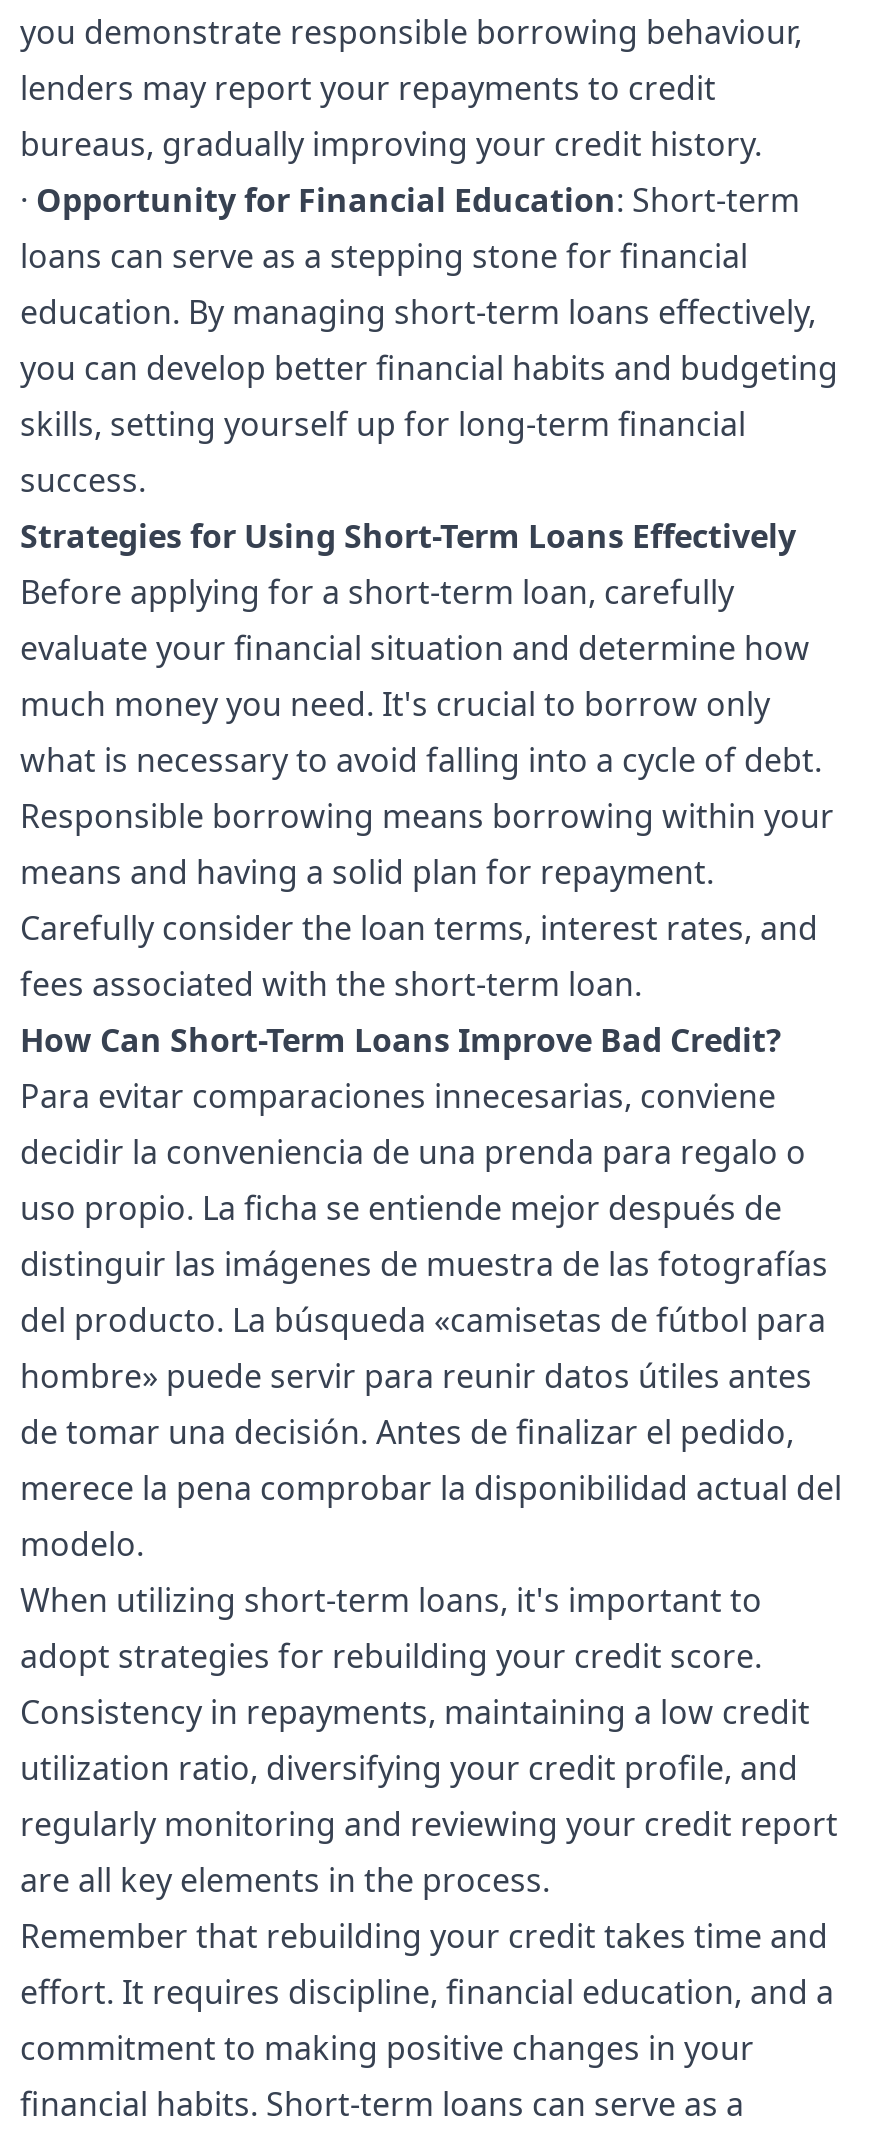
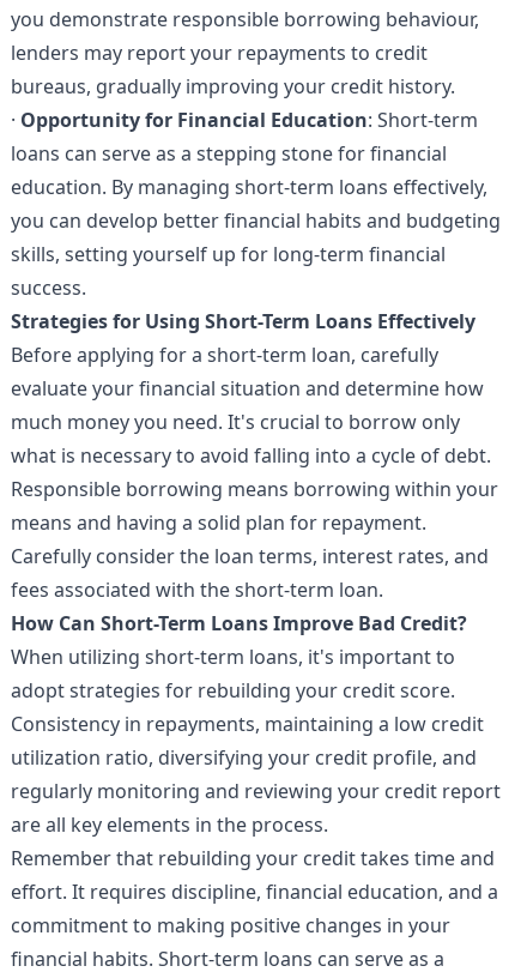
[20,1074,842,1566] Para evitar comparaciones innecesarias, conviene | decidir la conveniencia de una prenda para regalo o | uso propio. La ficha se entiende mejor después de | distinguir las imágenes de muestra de las fotografías | del producto. La búsqueda «camisetas de fútbol para | hombre» puede servir para reunir datos útiles antes | de tomar una decisión. Antes de finalizar el pedido, | merece la pena comprobar la disponibilidad actual del | modelo. -> none

